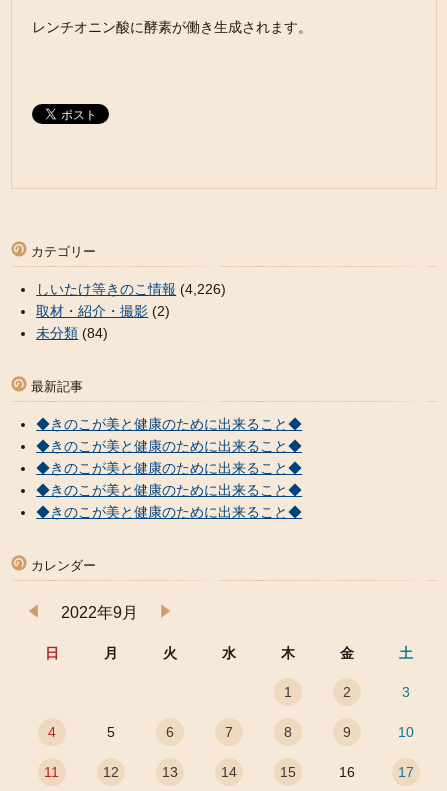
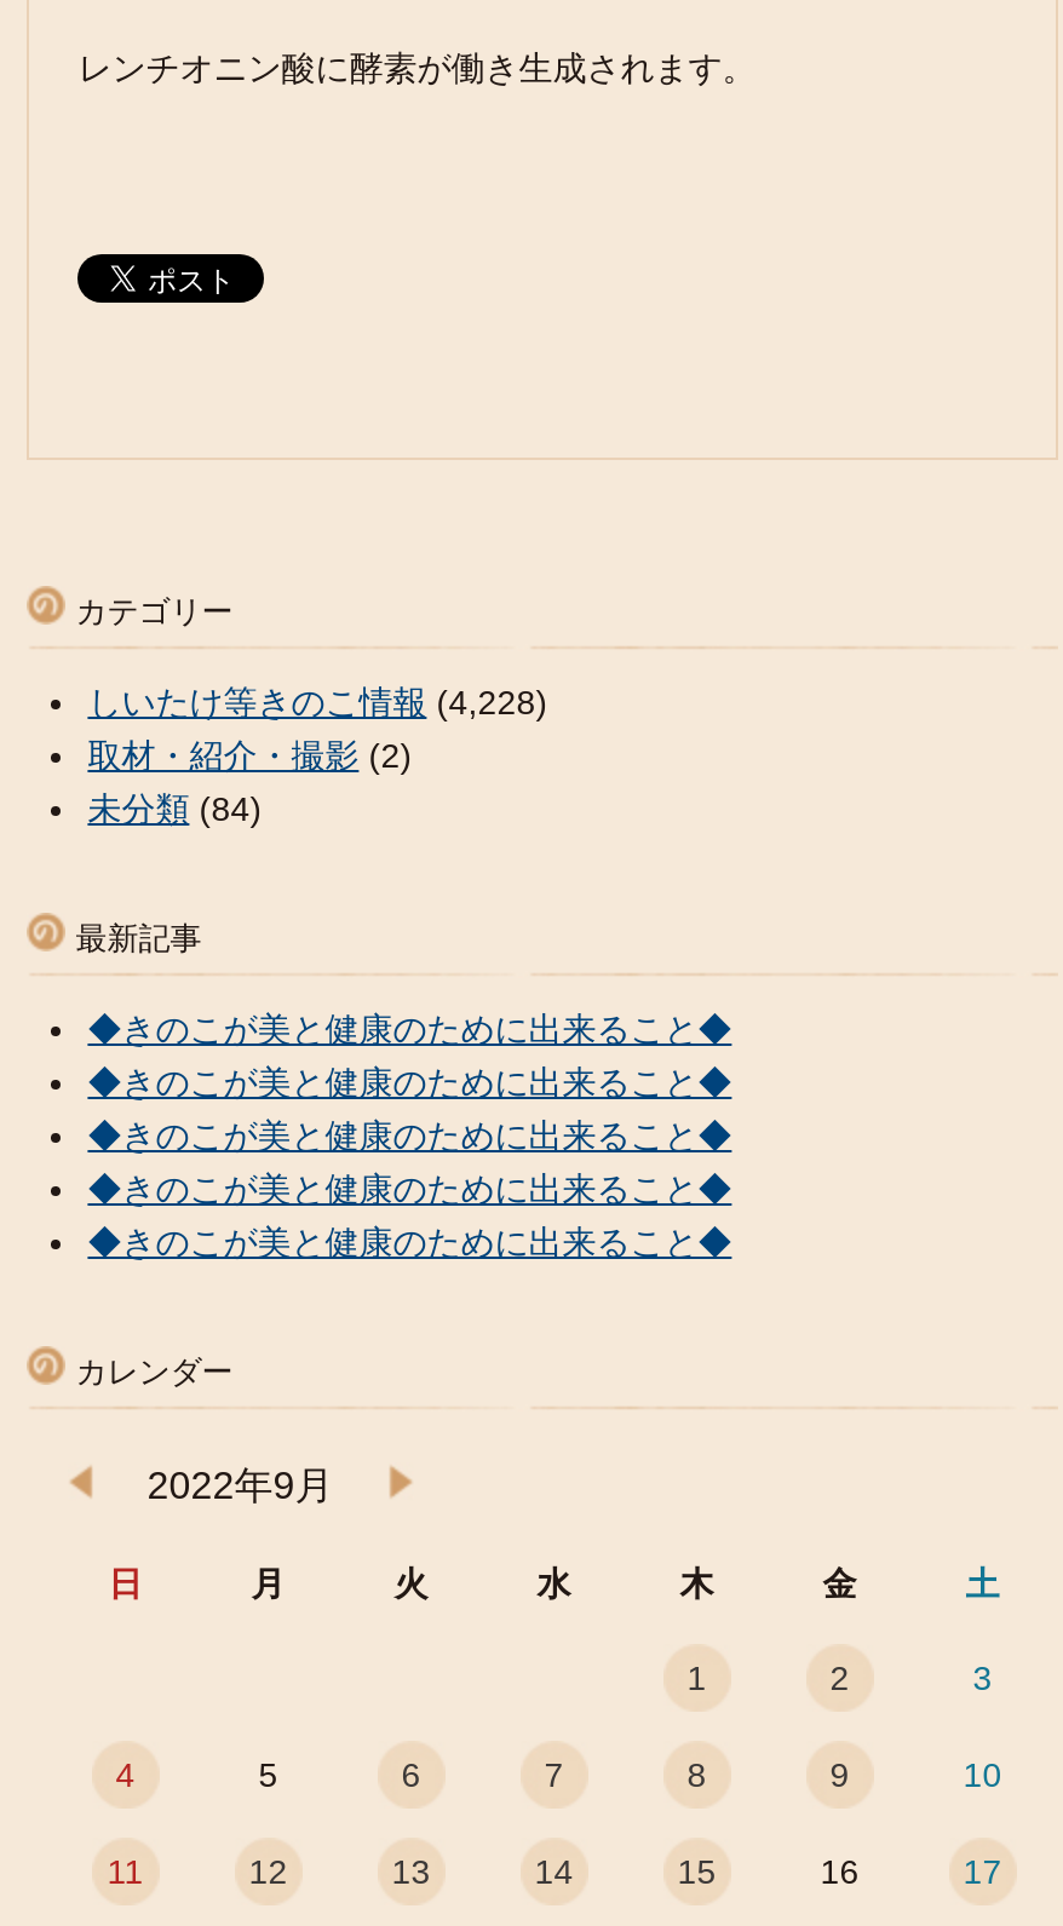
[36,281,226,297] しいたけ等きのこ情報(4,226) -> [88,683,548,721] しいたけ等きのこ情報(4,228)

